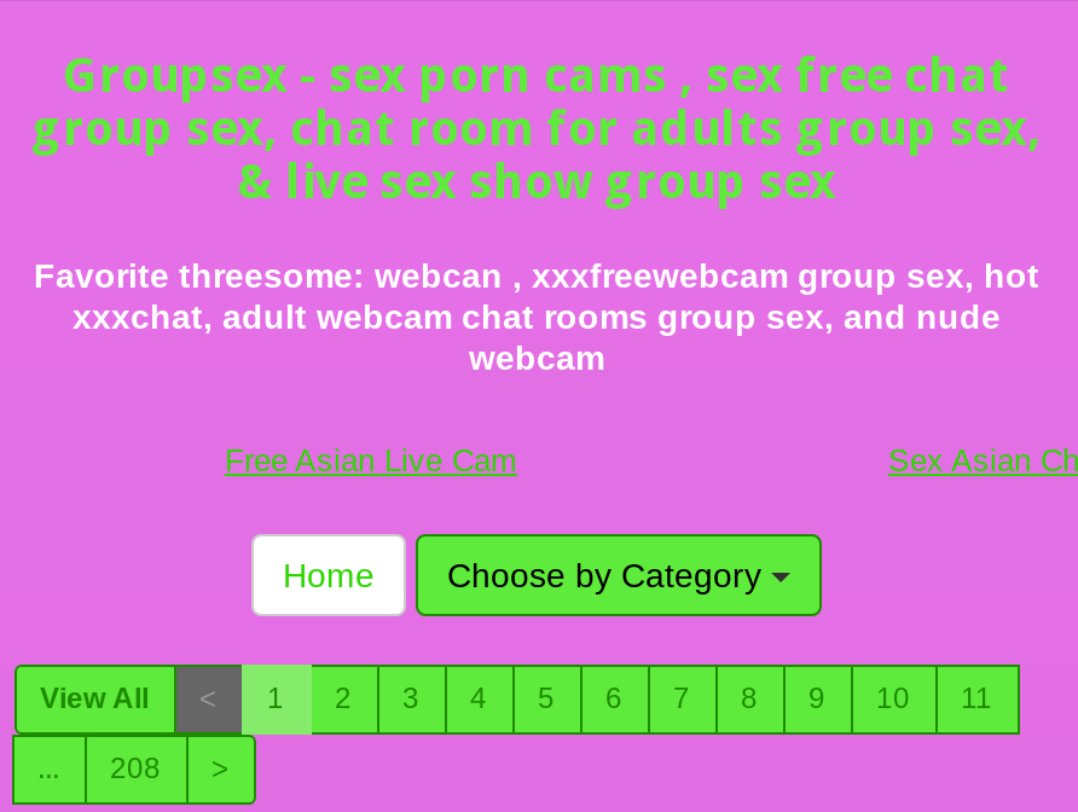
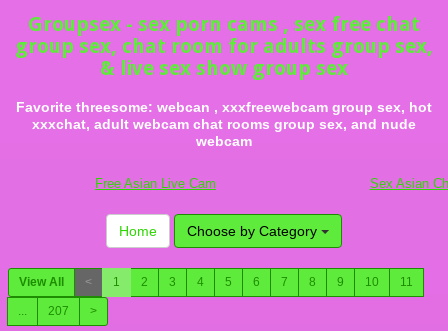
[110,752,161,785] 208 -> [47,304,68,318] 207

